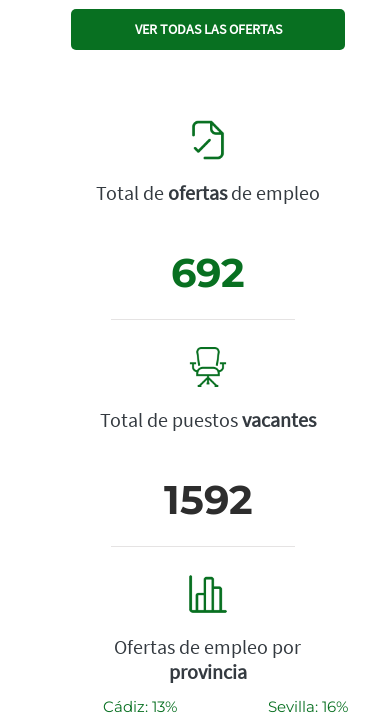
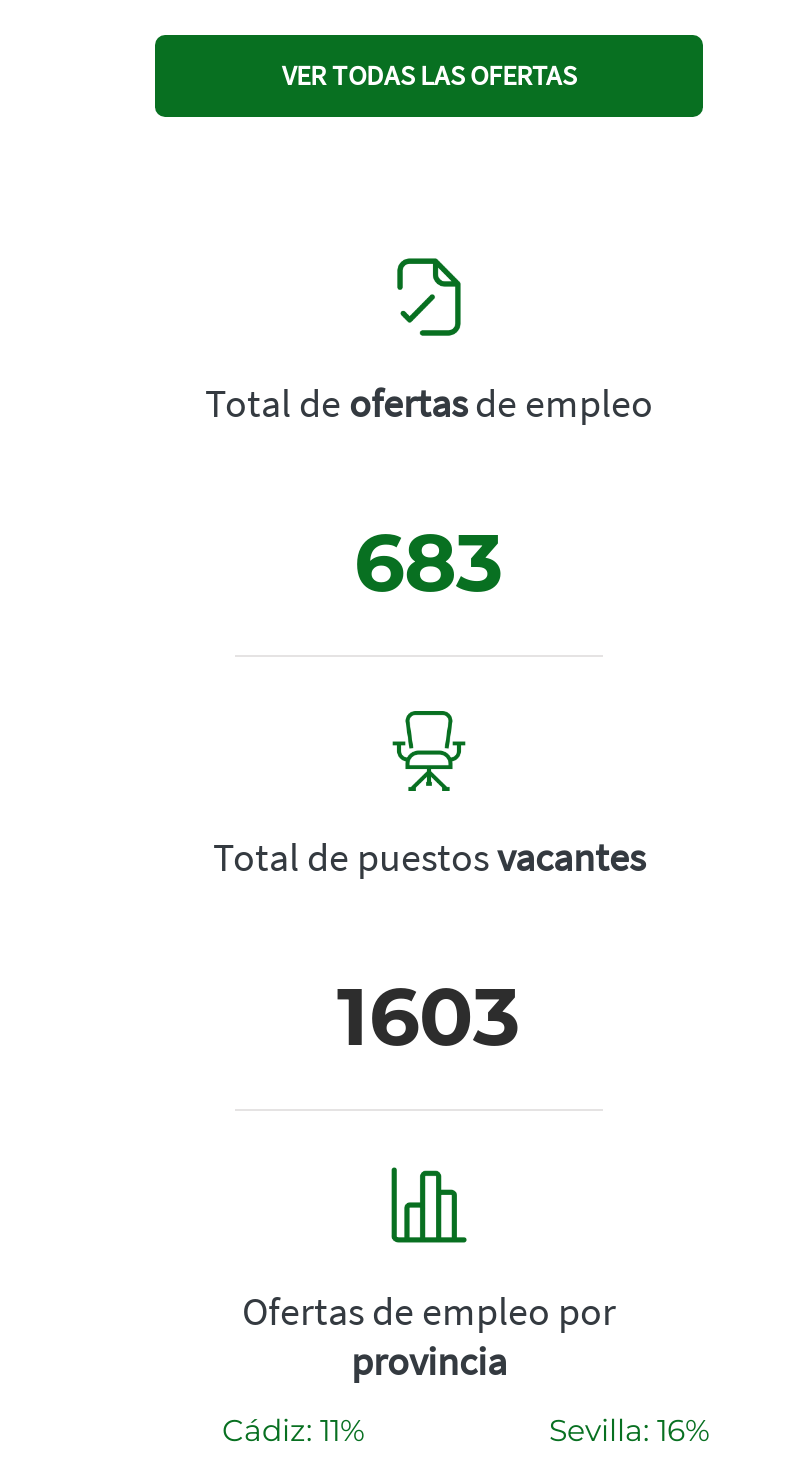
[171,248,245,297] 692 -> [354,513,504,611] 683
[163,475,252,524] 1592 -> [337,967,521,1065] 1603
[103,697,177,716] Cádiz: 13% -> [222,1411,364,1449] Cádiz: 11%

